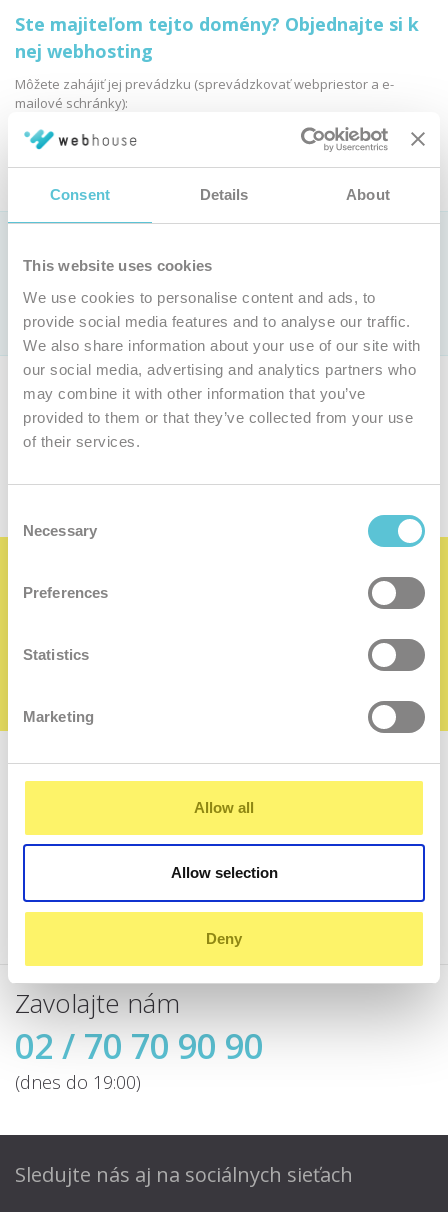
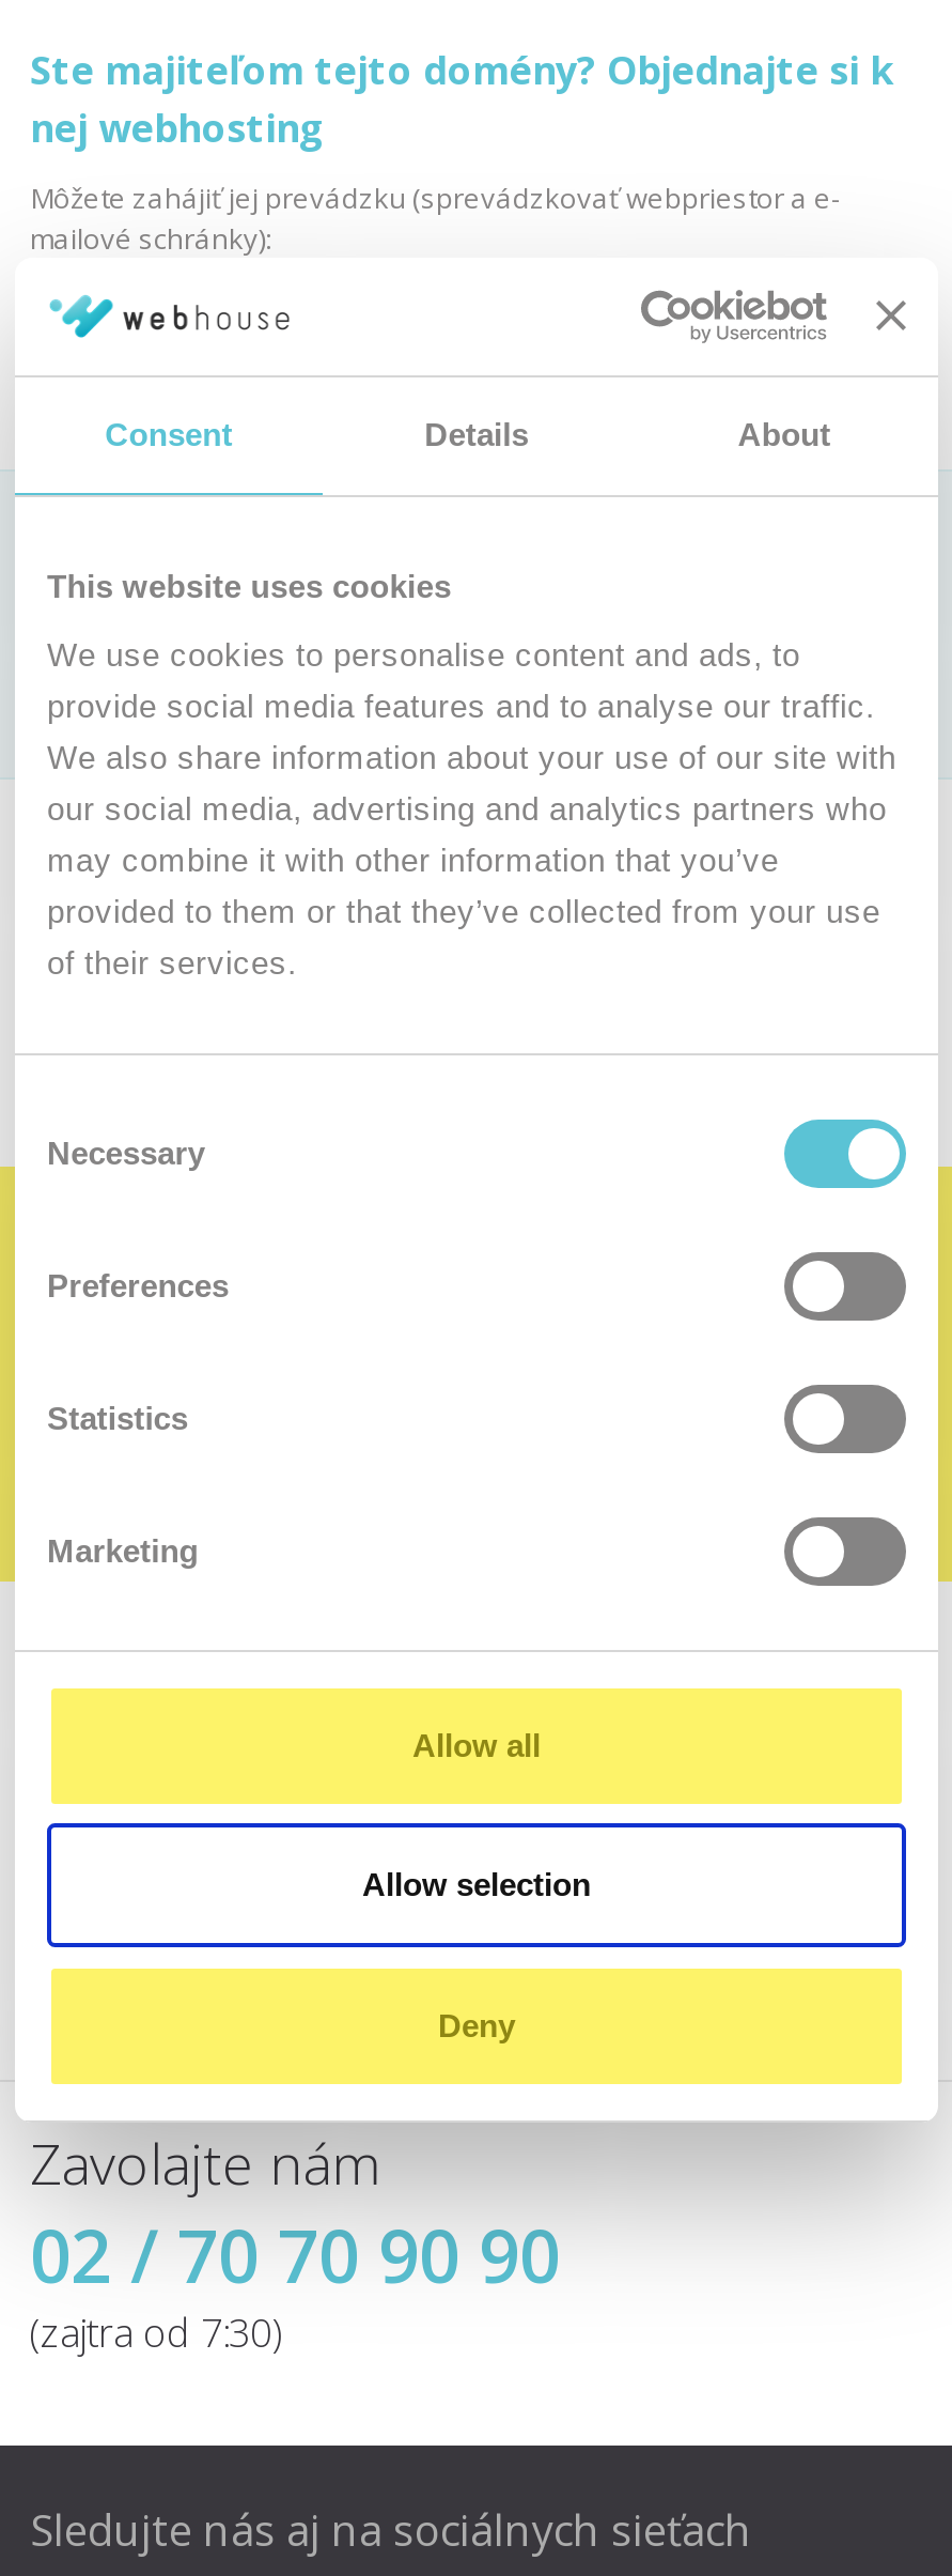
[15,1070,141,1094] (dnes do 19:00) -> [30,2307,282,2358] (zajtra od 7:30)

